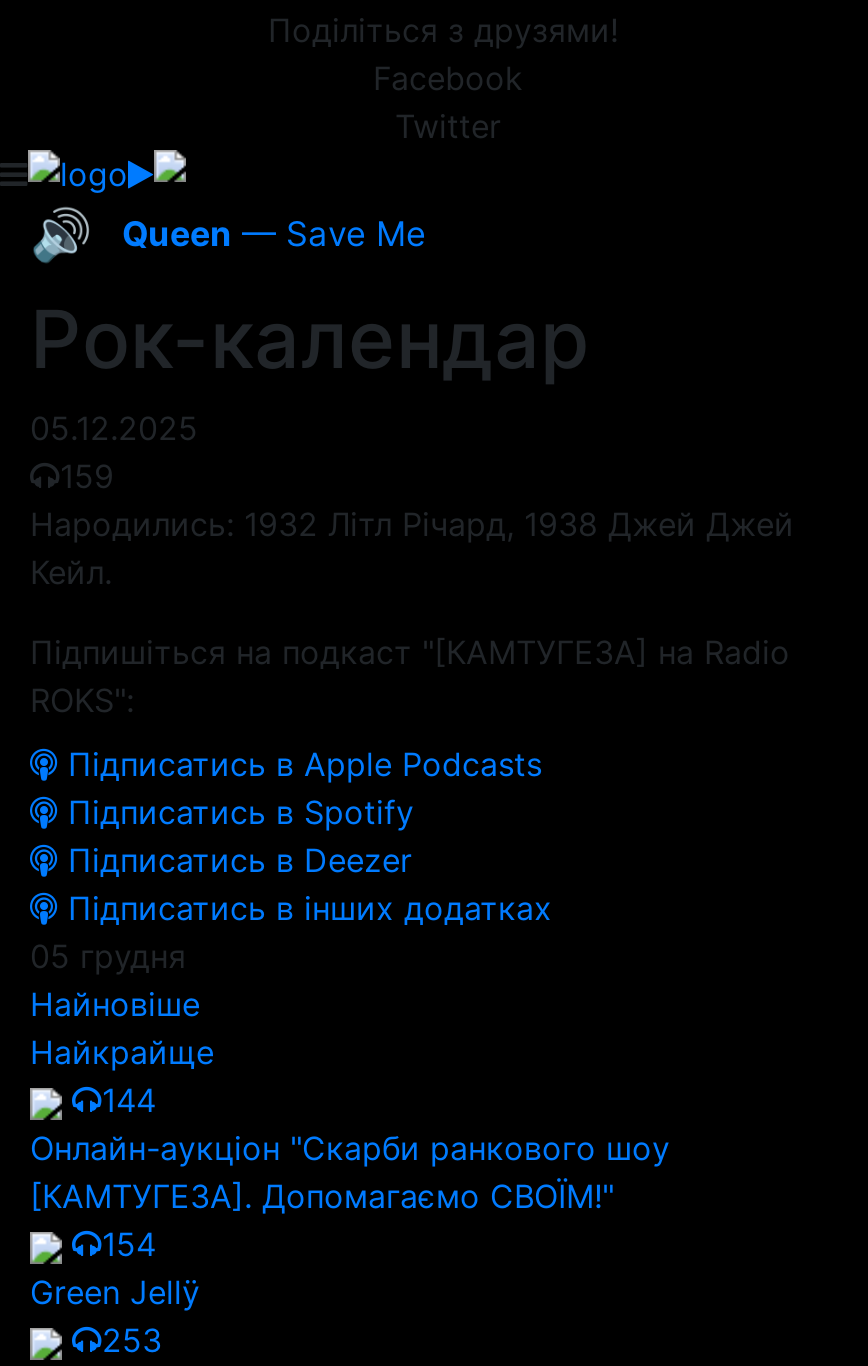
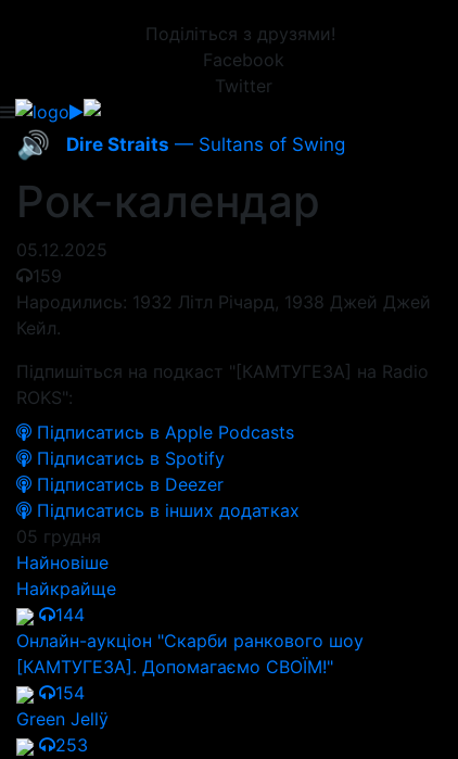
[122,214,426,254] Queen — Save Me -> [66,134,345,155] Dire Straits — Sultans of Swing

